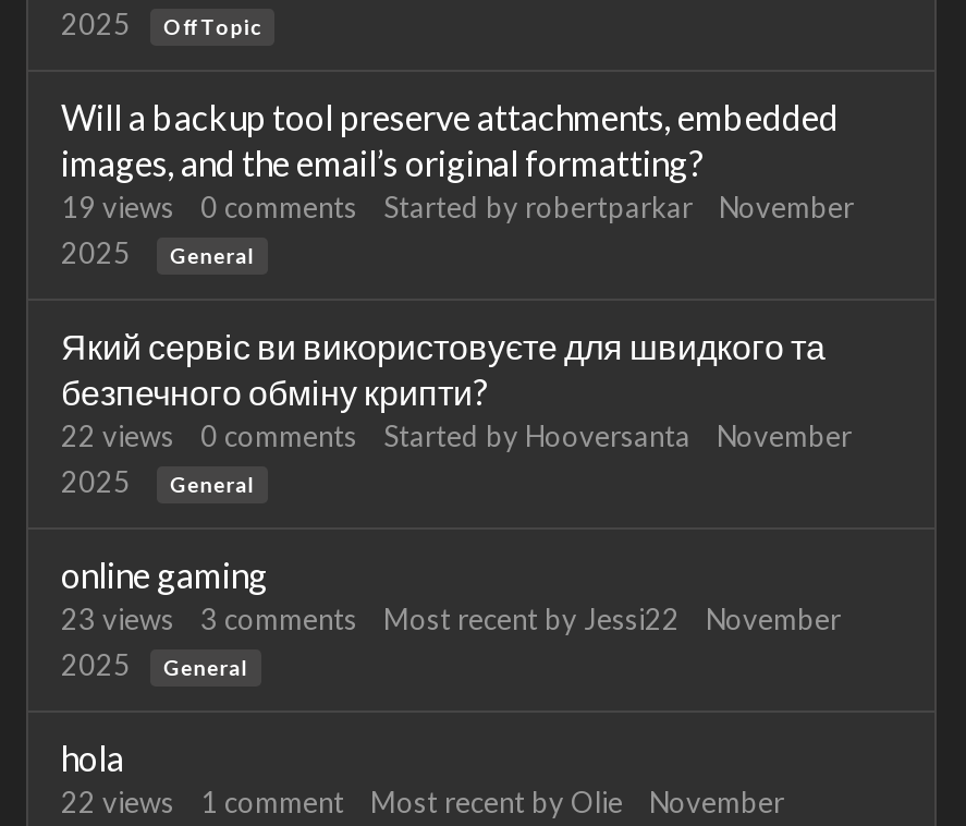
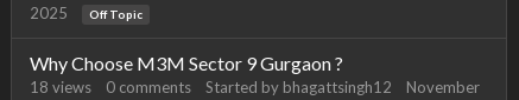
[61,96,839,224] Will a backup tool preserve attachments, embedded | images, and the email’s original formatting? | 19 views -> [30,52,343,96] Why Choose M3M Sector 9 Gurgaon ? | 18 views
[61,190,854,819] Started by robertparkar | November | 2025 | General | Який сервіс ви використовуєте для швидкого та | безпечного обміну крипти? | 22 views | 0 comments | Started by Hooversanta | November | 2025 | General | online gaming | 23 views | 3 comments | Most recent by Jessi22 | November | 2025 | General | hola | 22 views | 1 comment | Most recent by Olie -> [205,78,392,96] Started by bhagattsingh12

